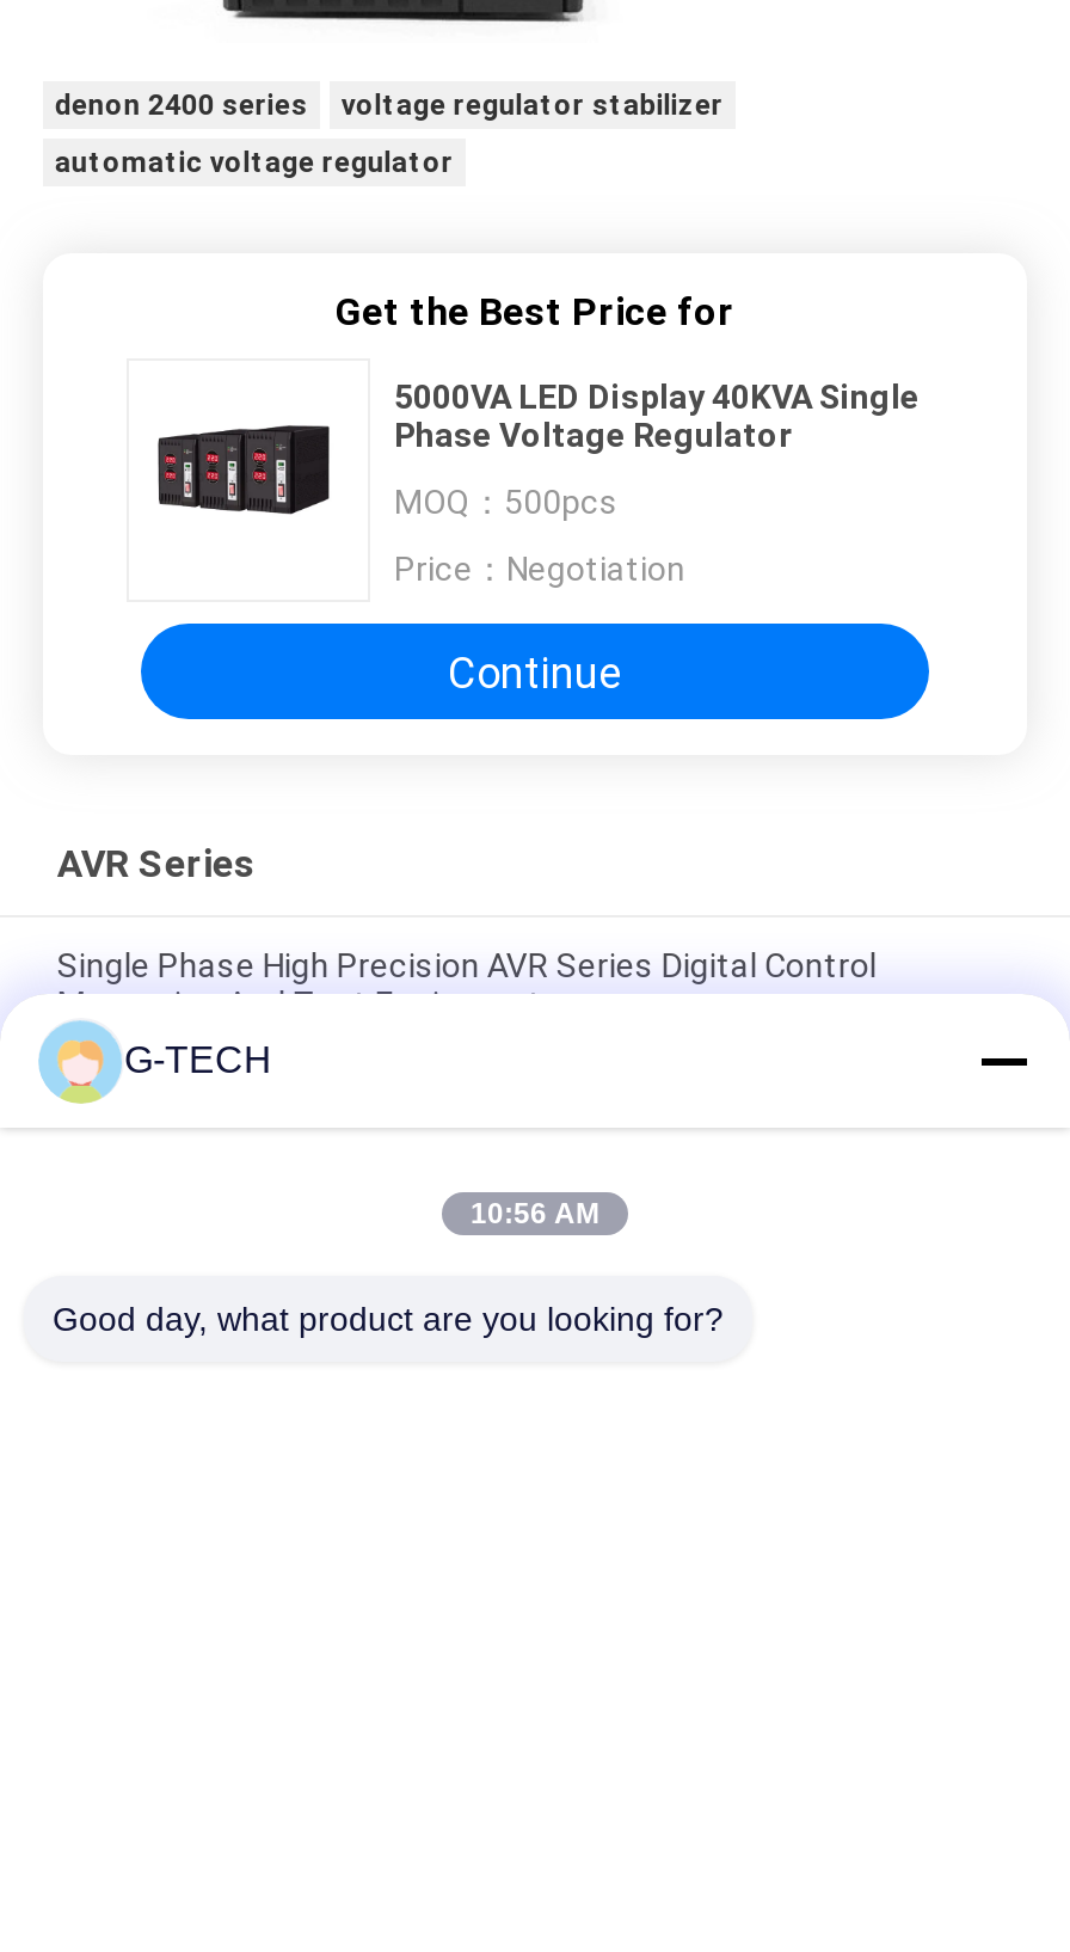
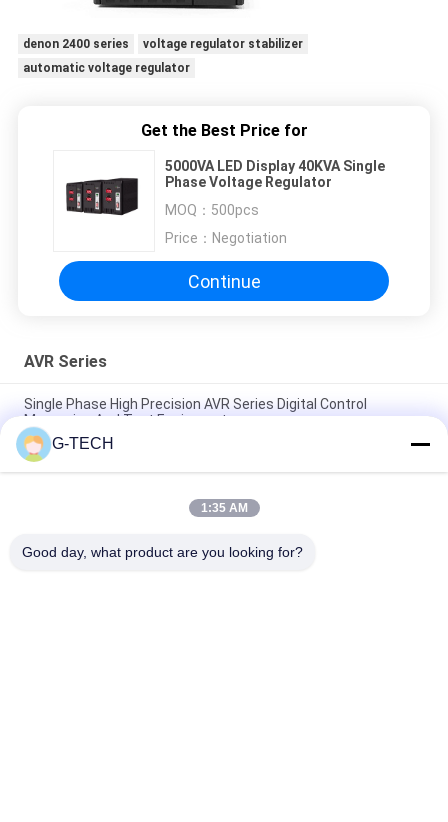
[471,1197,599,1230] 10:56 AM -> [200,501,247,515] 1:35 AM

